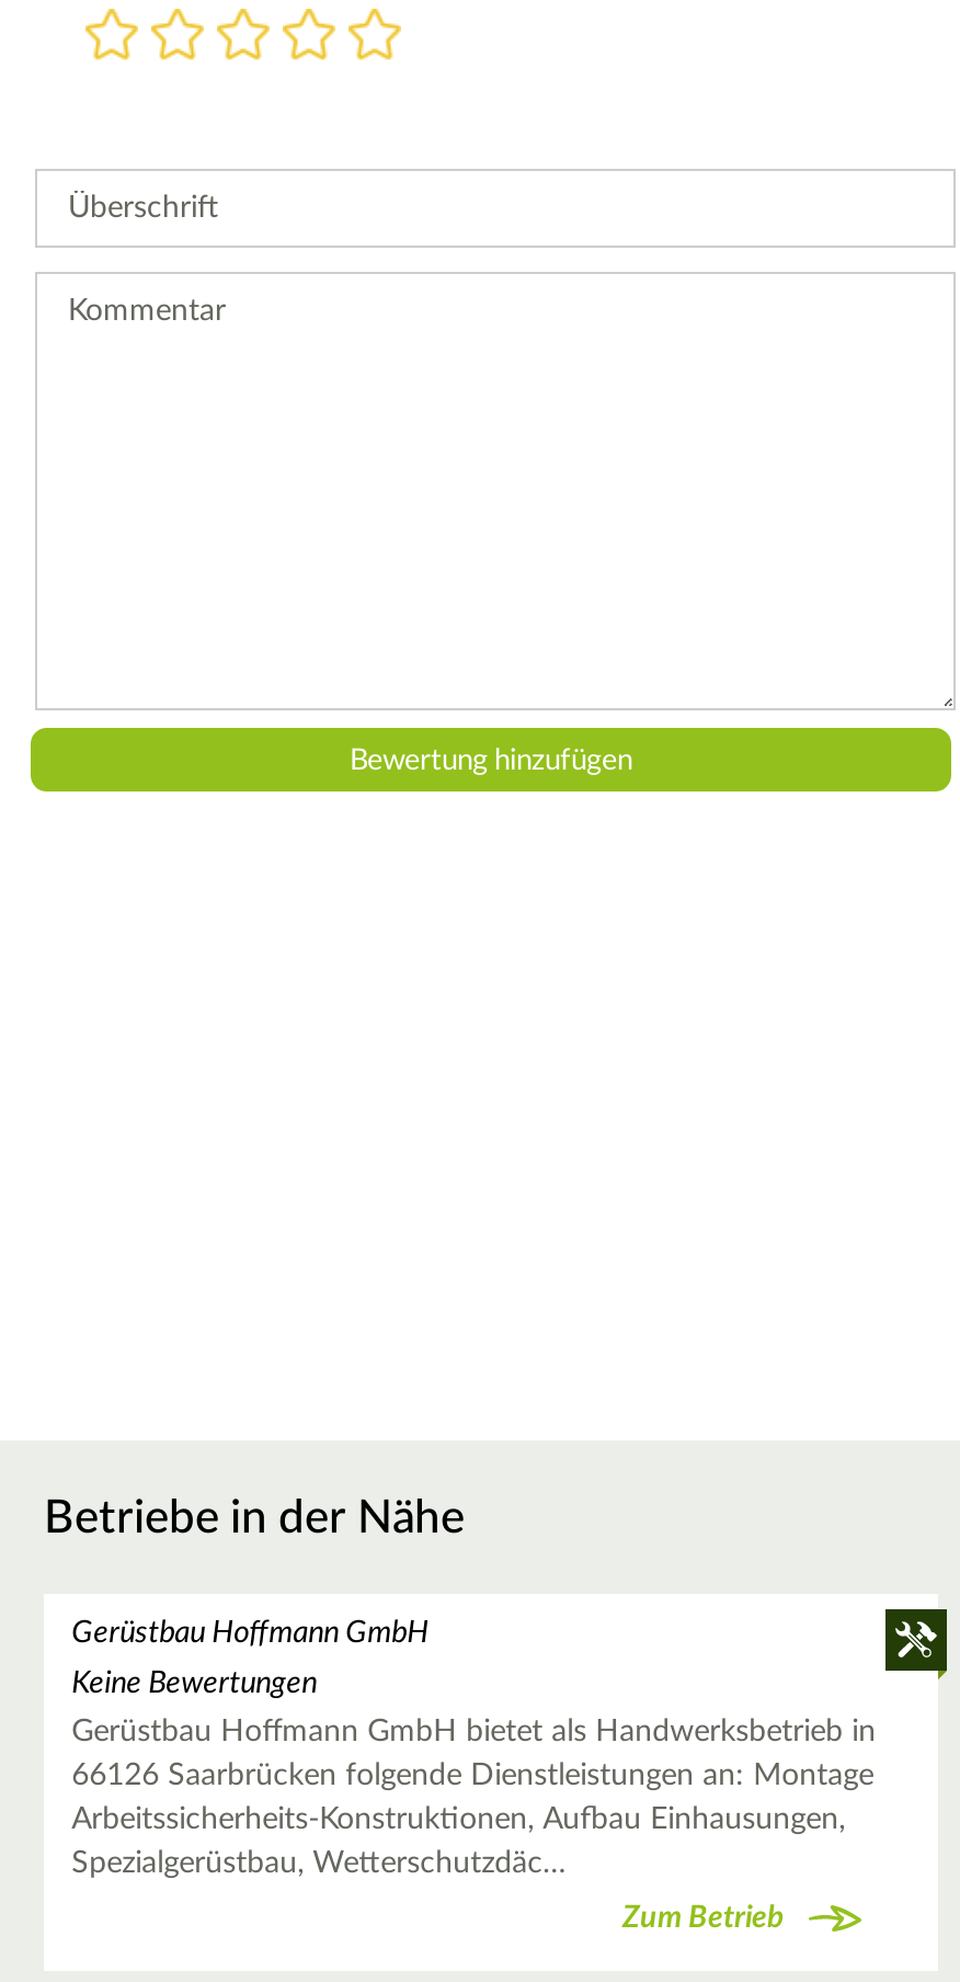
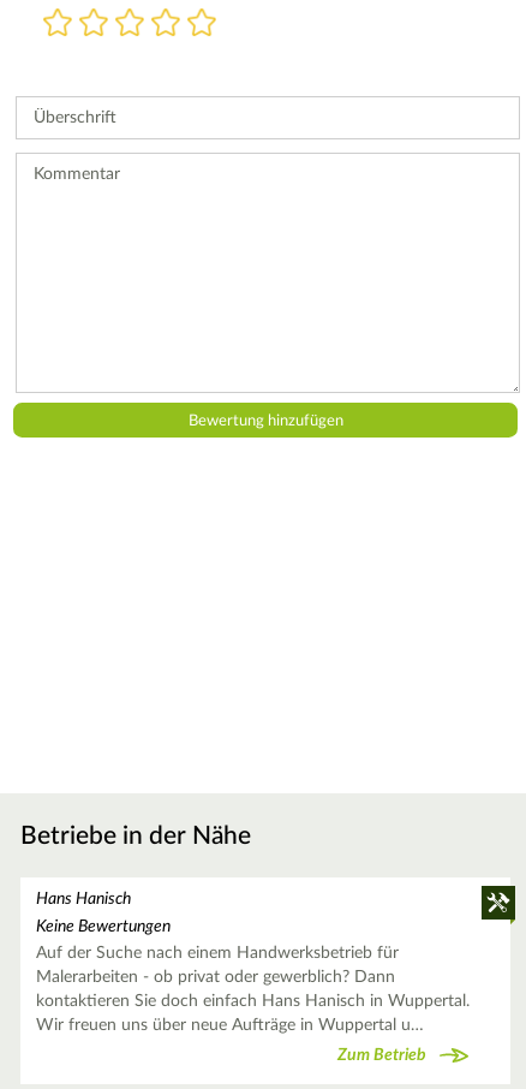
[71,1618,429,1649] Gerüstbau Hoffmann GmbH -> [36,891,130,907] Hans Hanisch
[71,1717,876,1879] Gerüstbau Hoffmann GmbH bietet als Handwerksbetrieb in | 66126 Saarbrücken folgende Dienstleistungen an: Montage | Arbeitssicherheits-Konstruktionen, Aufbau Einhausungen, | Spezialgerüstbau, Wetterschutzdäc… -> [36,945,469,1034] Auf der Suche nach einem Handwerksbetrieb für | Malerarbeiten - ob privat oder gewerblich? Dann | kontaktieren Sie doch einfach Hans Hanisch in Wuppertal. | Wir freuen uns über neue Aufträge in Wuppertal u…

